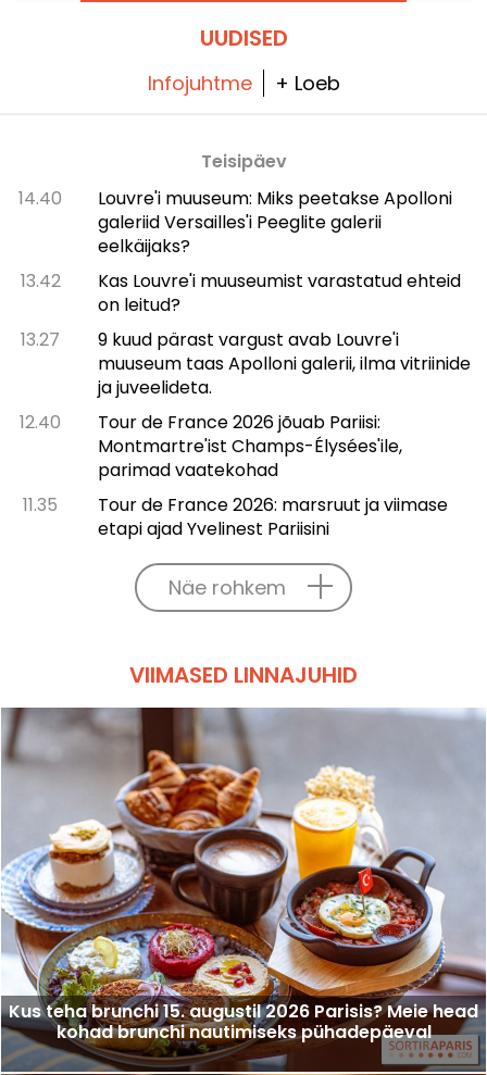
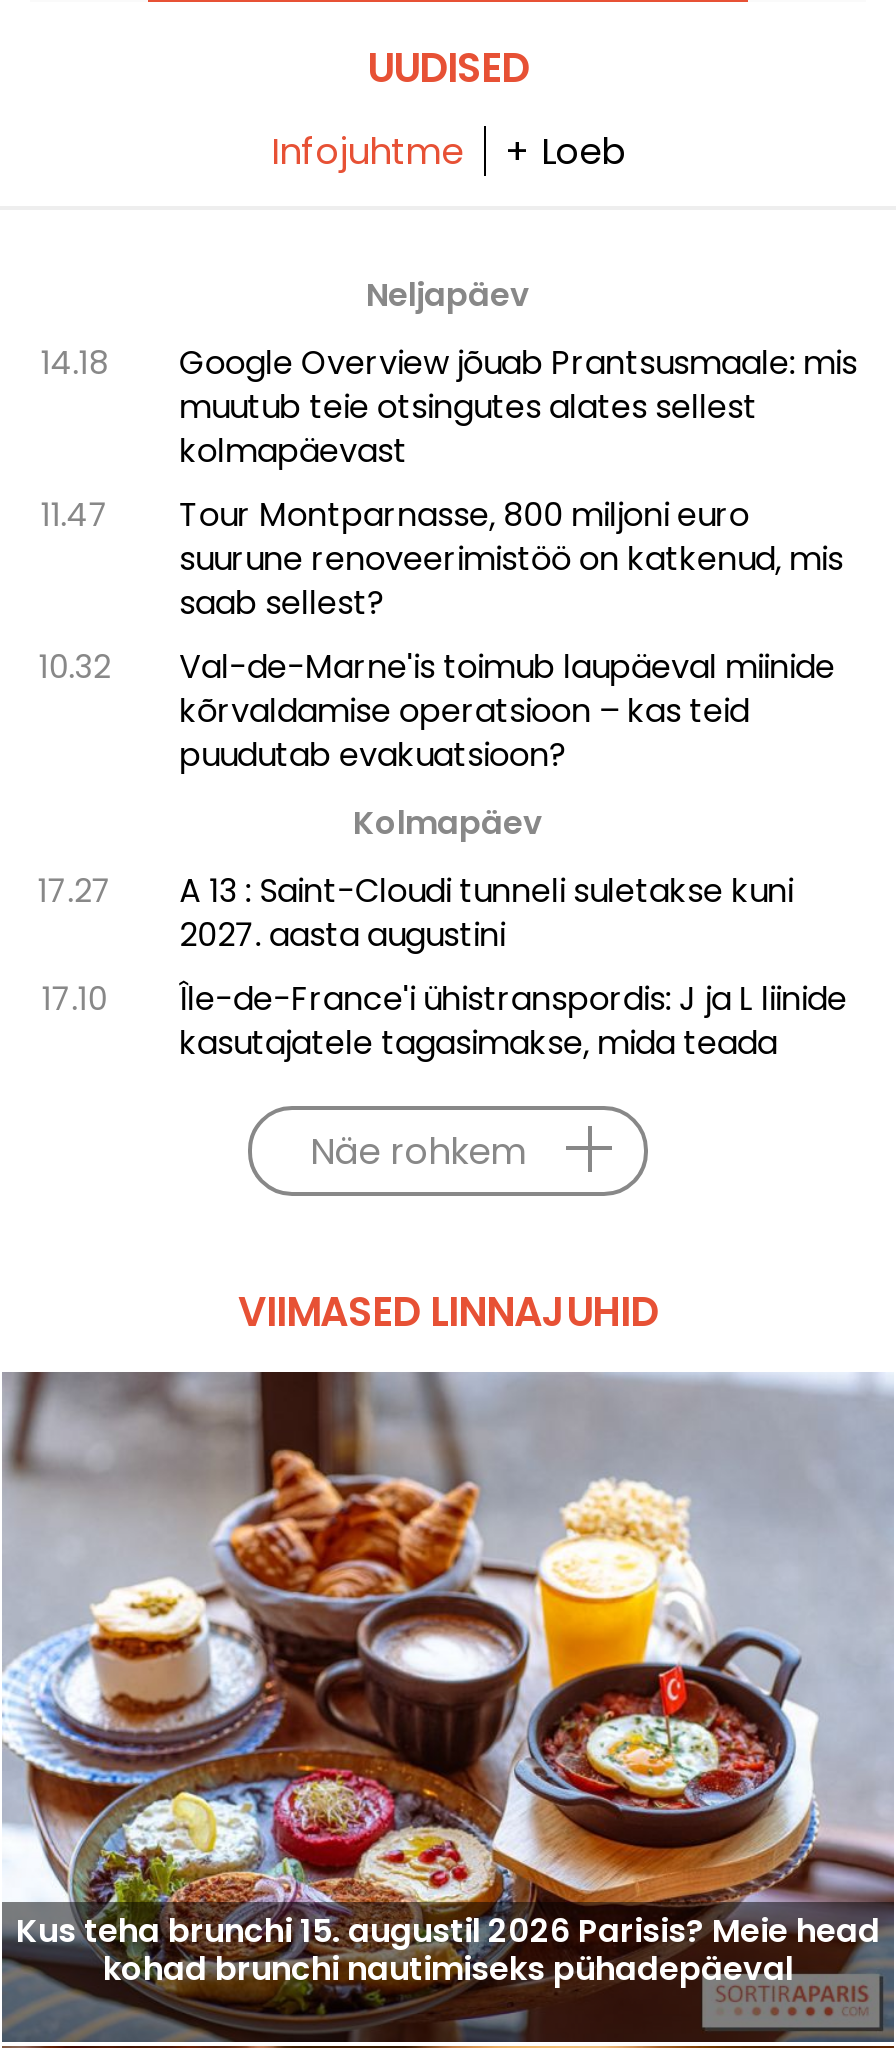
[19,149,470,542] Teisipäev | 14.40 | Louvre'i muuseum: Miks peetakse Apolloni | galeriid Versailles'i Peeglite galerii | eelkäijaks? | 13.42 | Kas Louvre'i muuseumist varastatud ehteid | on leitud? | 13.27 | 9 kuud pärast vargust avab Louvre'i | muuseum taas Apolloni galerii, ilma vitriinide | ja juveelideta. | 12.40 | Tour de France 2026 jõuab Pariisi: | Montmartre'ist Champs-Élysées'ile, | parimad vaatekohad | 11.35 | Tour de France 2026: marsruut ja viimase | etapi ajad Yvelinest Pariisini -> [38,273,857,1067] Neljapäev | 14.18 | Google Overview jõuab Prantsusmaale: mis | muutub teie otsingutes alates sellest | kolmapäevast | 11.47 | Tour Montparnasse, 800 miljoni euro | suurune renoveerimistöö on katkenud, mis | saab sellest? | 10.32 | Val-de-Marne'is toimub laupäeval miinide | kõrvaldamise operatsioon – kas teid | puudutab evakuatsioon? | Kolmapäev | 17.27 | A 13 : Saint-Cloudi tunneli suletakse kuni | 2027. aasta augustini | 17.10 | Île-de-France'i ühistranspordis: J ja L liinide | kasutajatele tagasimakse, mida teada

